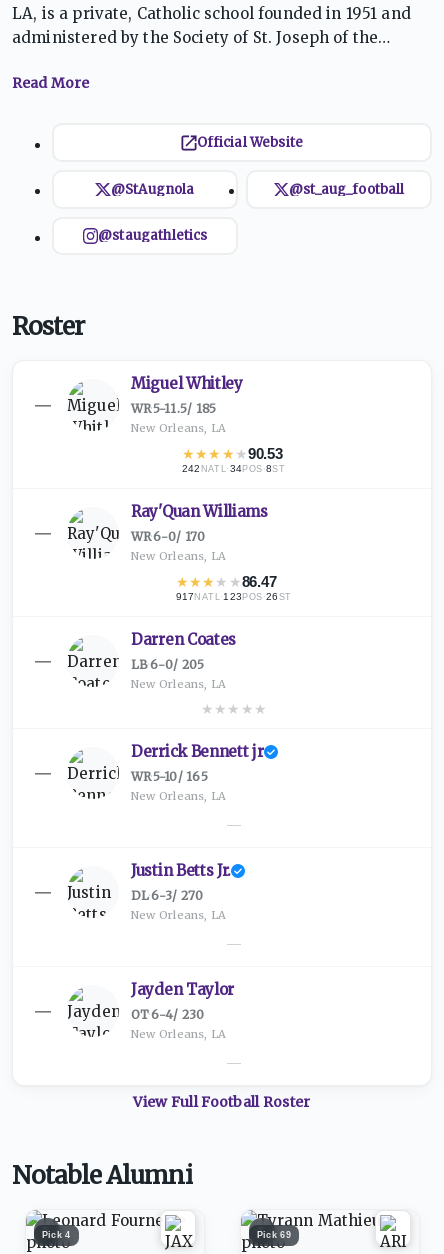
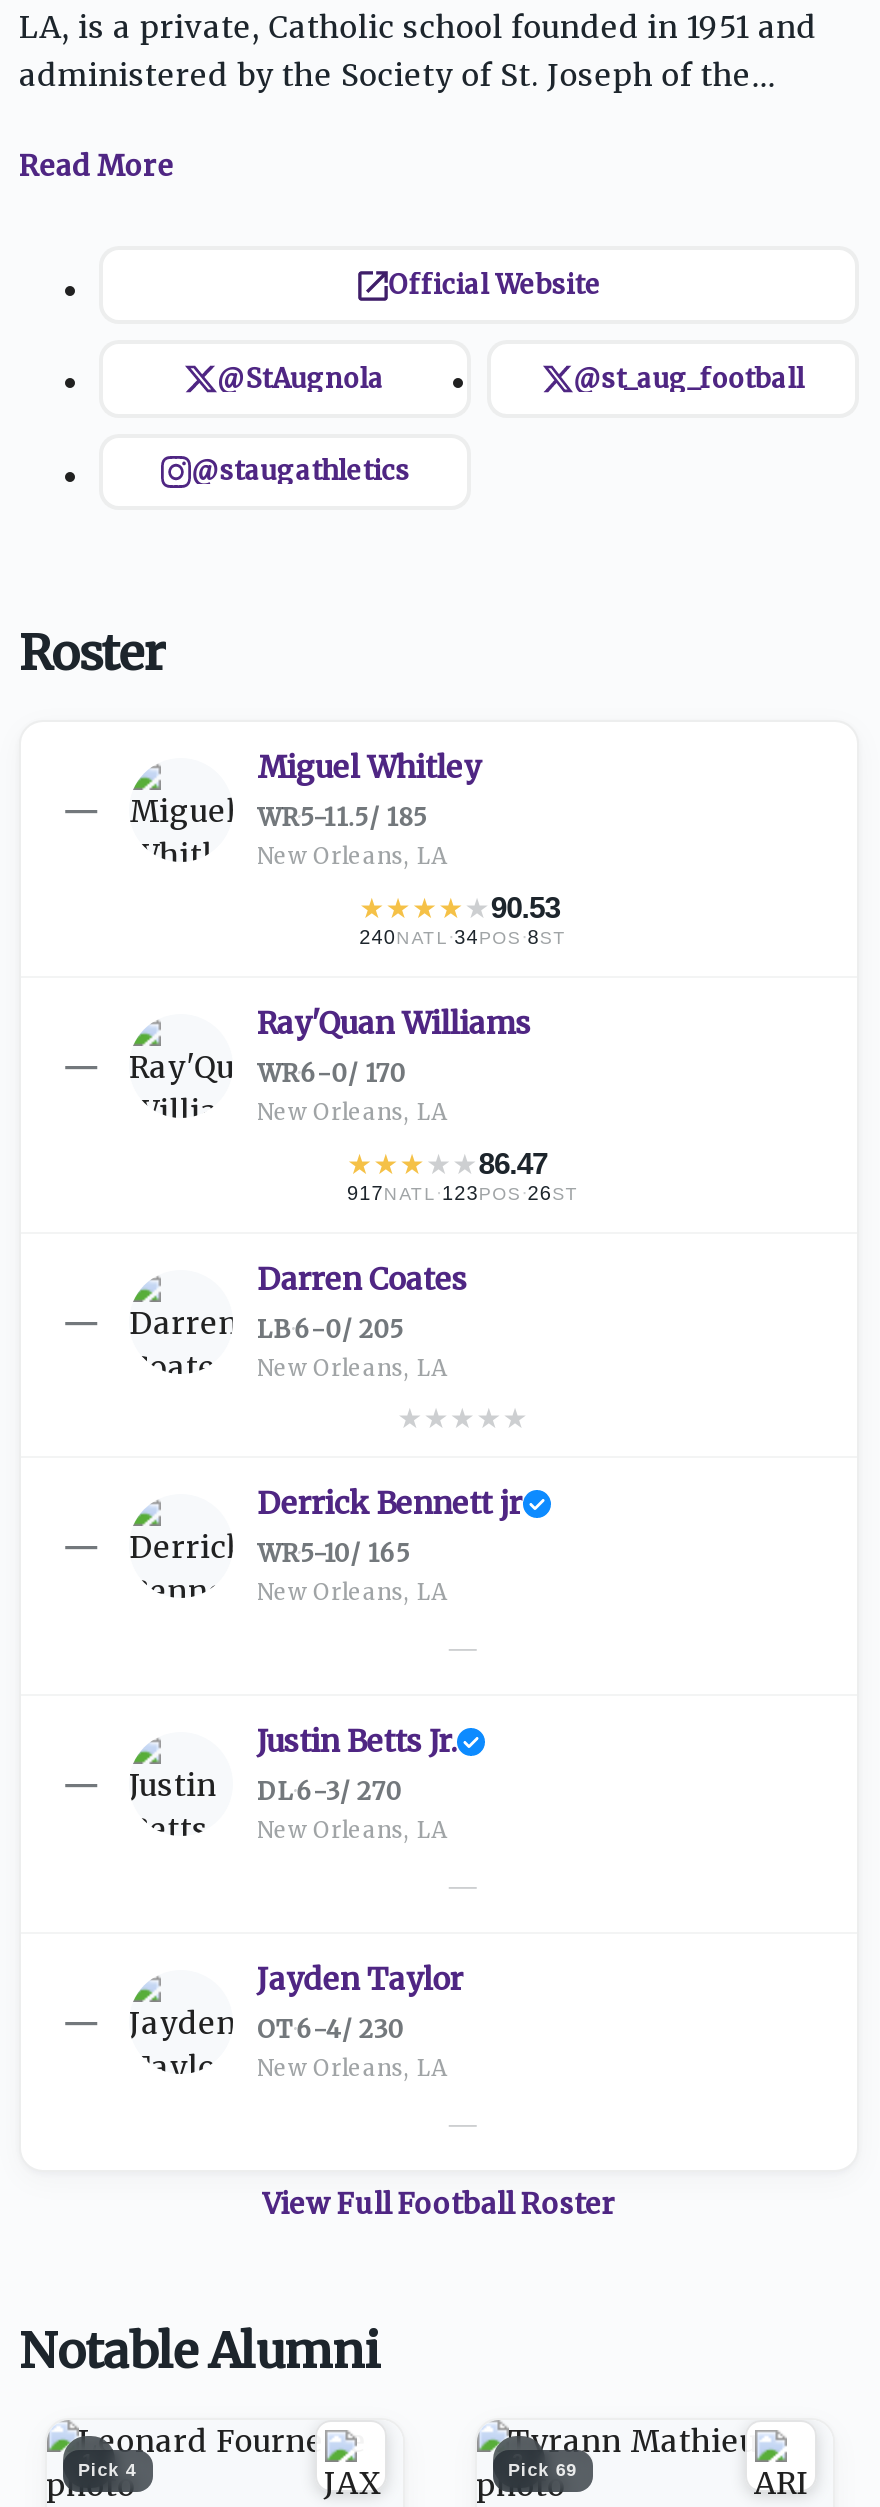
[182,463,286,474] 242 NATL · 34 POS · 8ST -> [359,926,567,948] 240 NATL · 34 POS · 8ST

